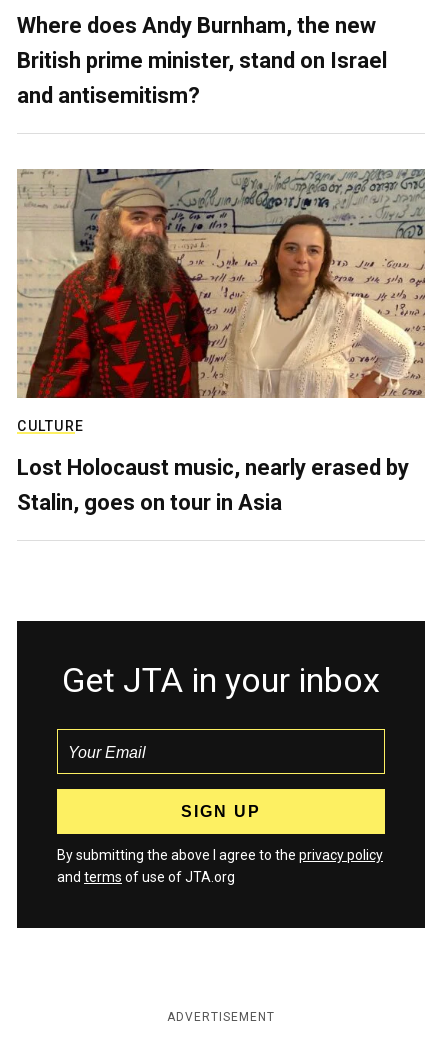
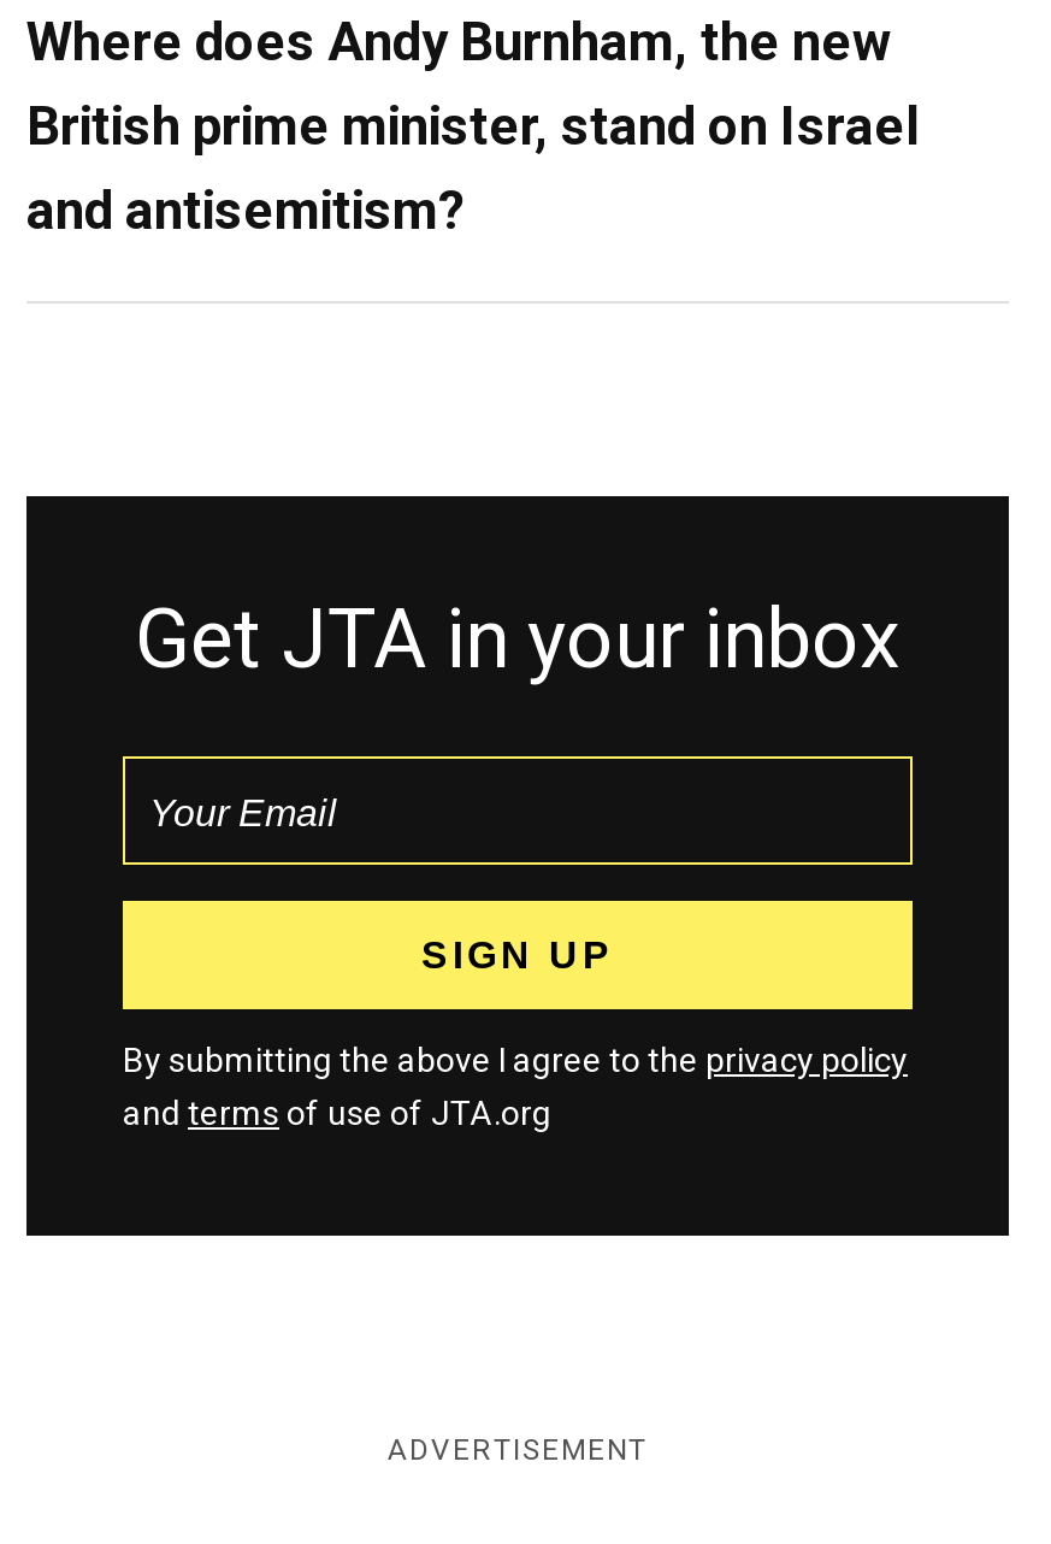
[16,168,426,515] [image] | CULTURE | Lost Holocaust music, nearly erased by | Stalin, goes on tour in Asia -> none

